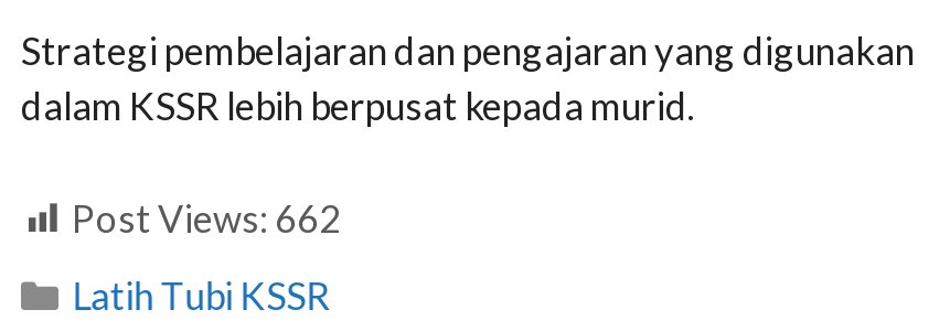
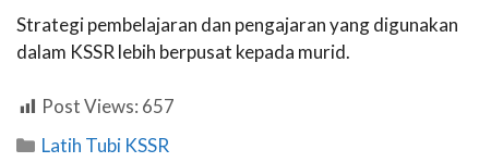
[72,195,341,241] Post Views: 662 -> [41,95,175,118] Post Views: 657

